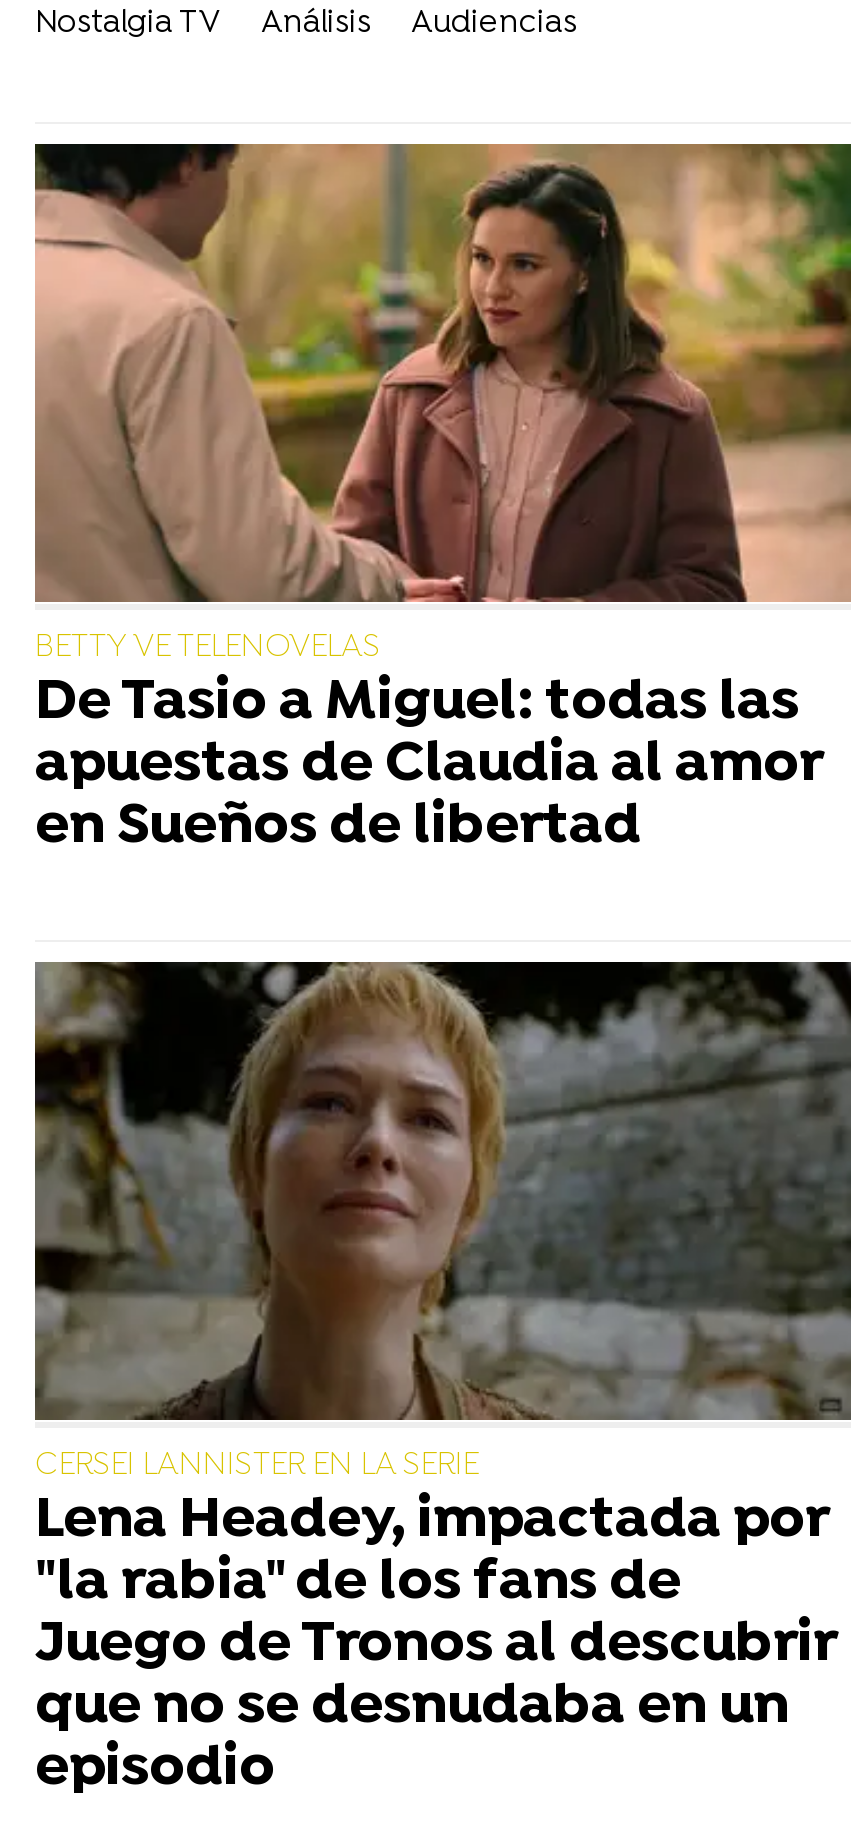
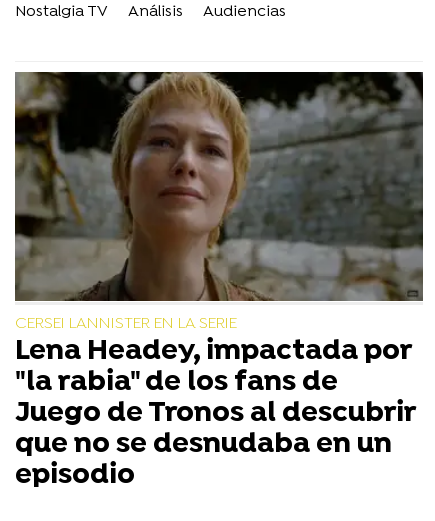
[33,142,853,863] [image] | BETTY VE TELENOVELAS | De Tasio a Miguel: todas las | apuestas de Claudia al amor | en Sueños de libertad -> none

